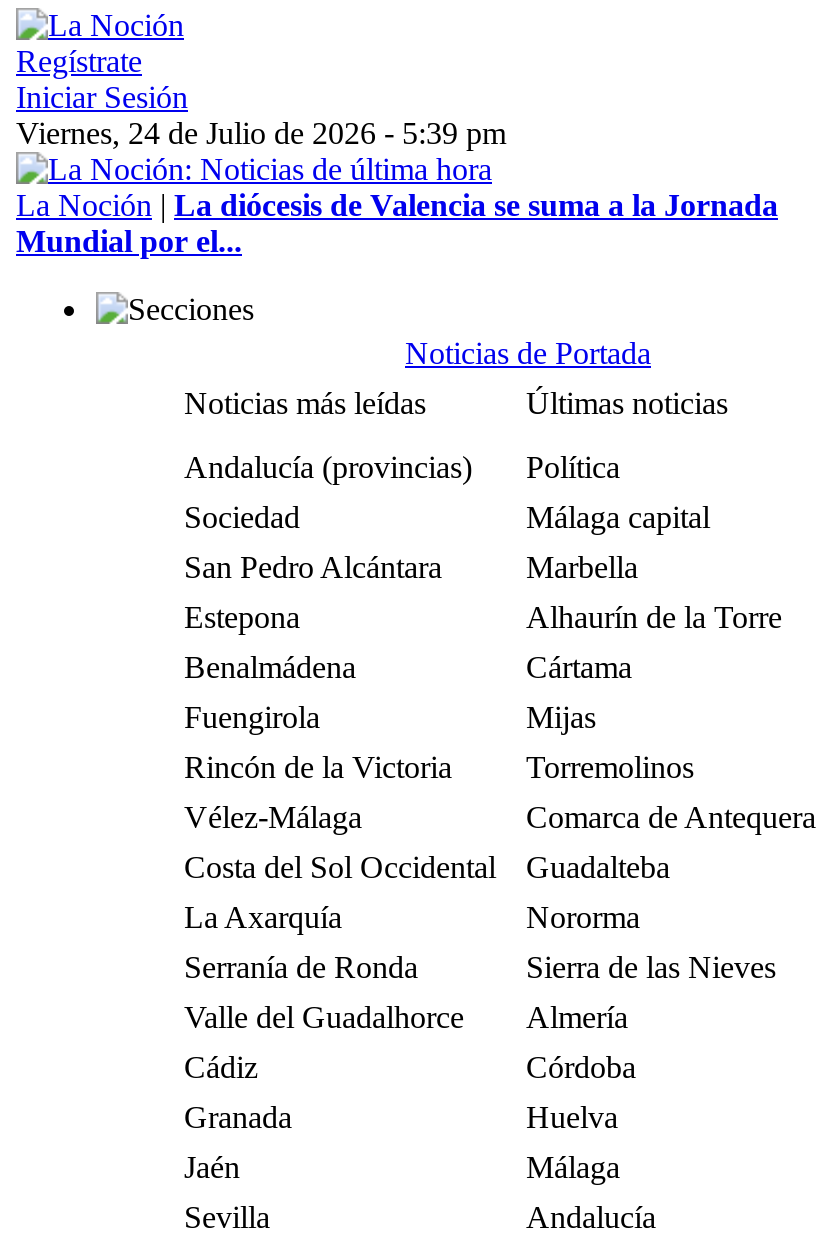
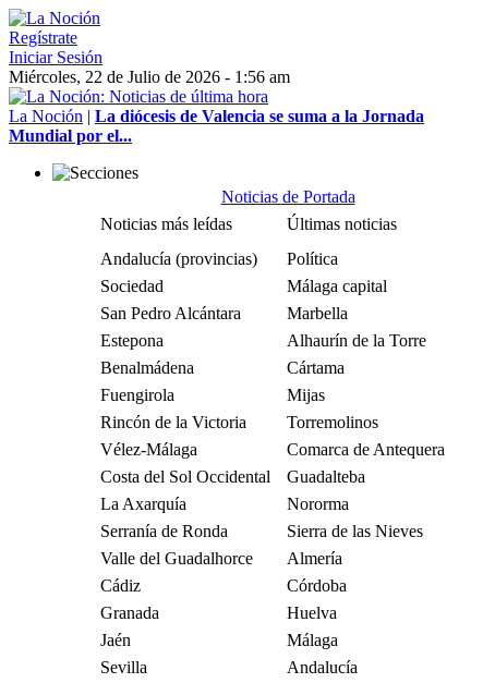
[16,116,506,150] Viernes, 24 de Julio de 2026 - 5:39 pm -> [9,68,290,86] Miércoles, 22 de Julio de 2026 - 1:56 am

